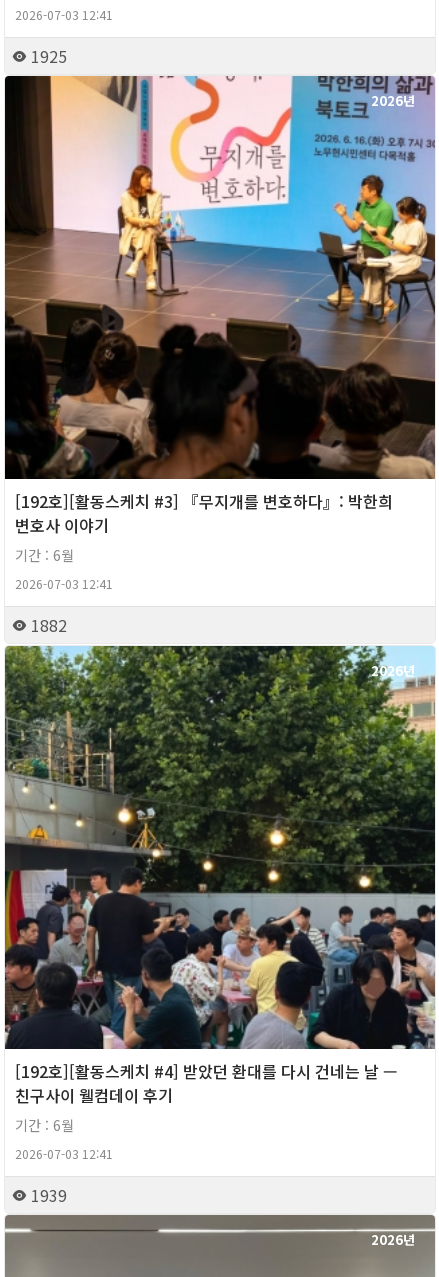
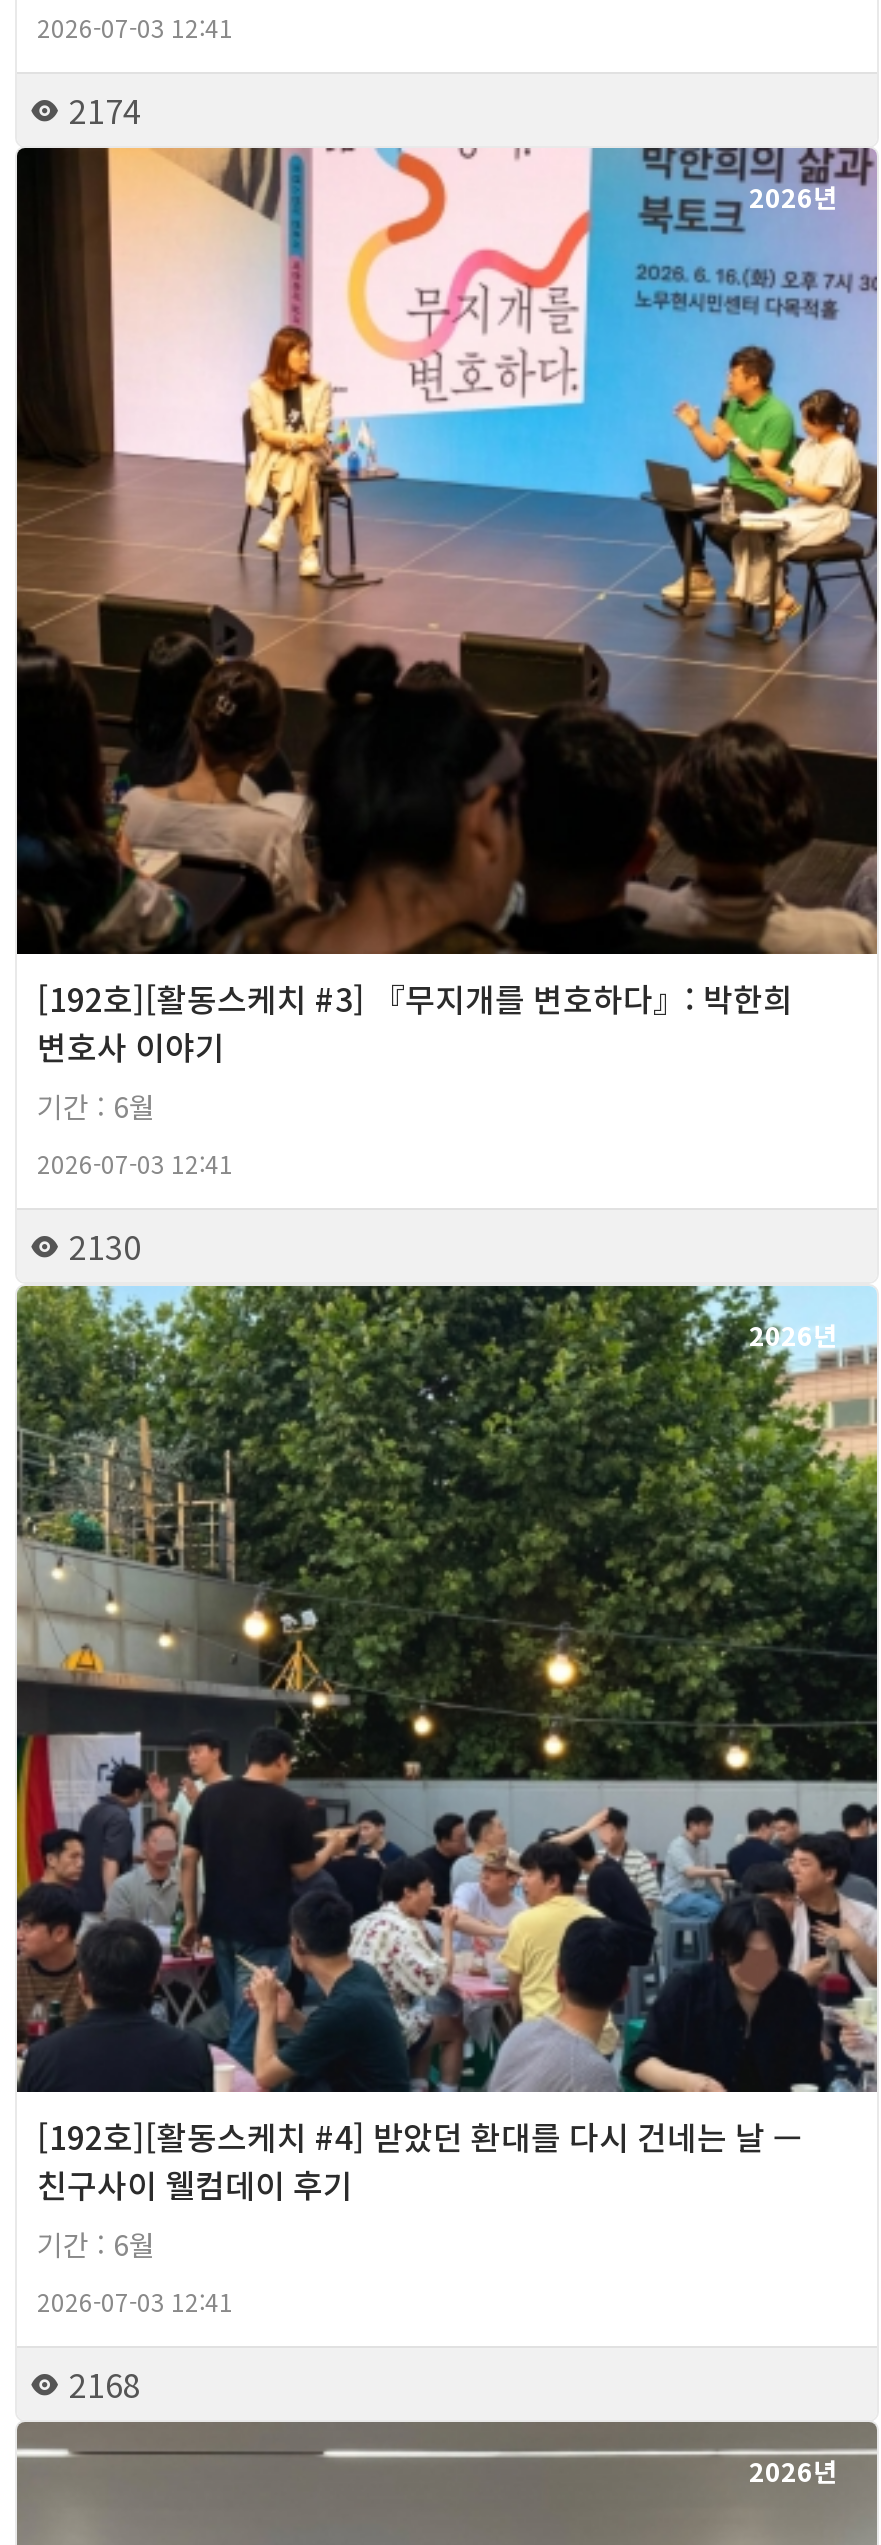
[27,44,67,68] 1925 -> [61,87,141,135] 2174
[27,613,67,637] 1882 -> [61,1223,141,1271] 2130
[27,1183,67,1207] 1939 -> [61,2361,141,2409] 2168

